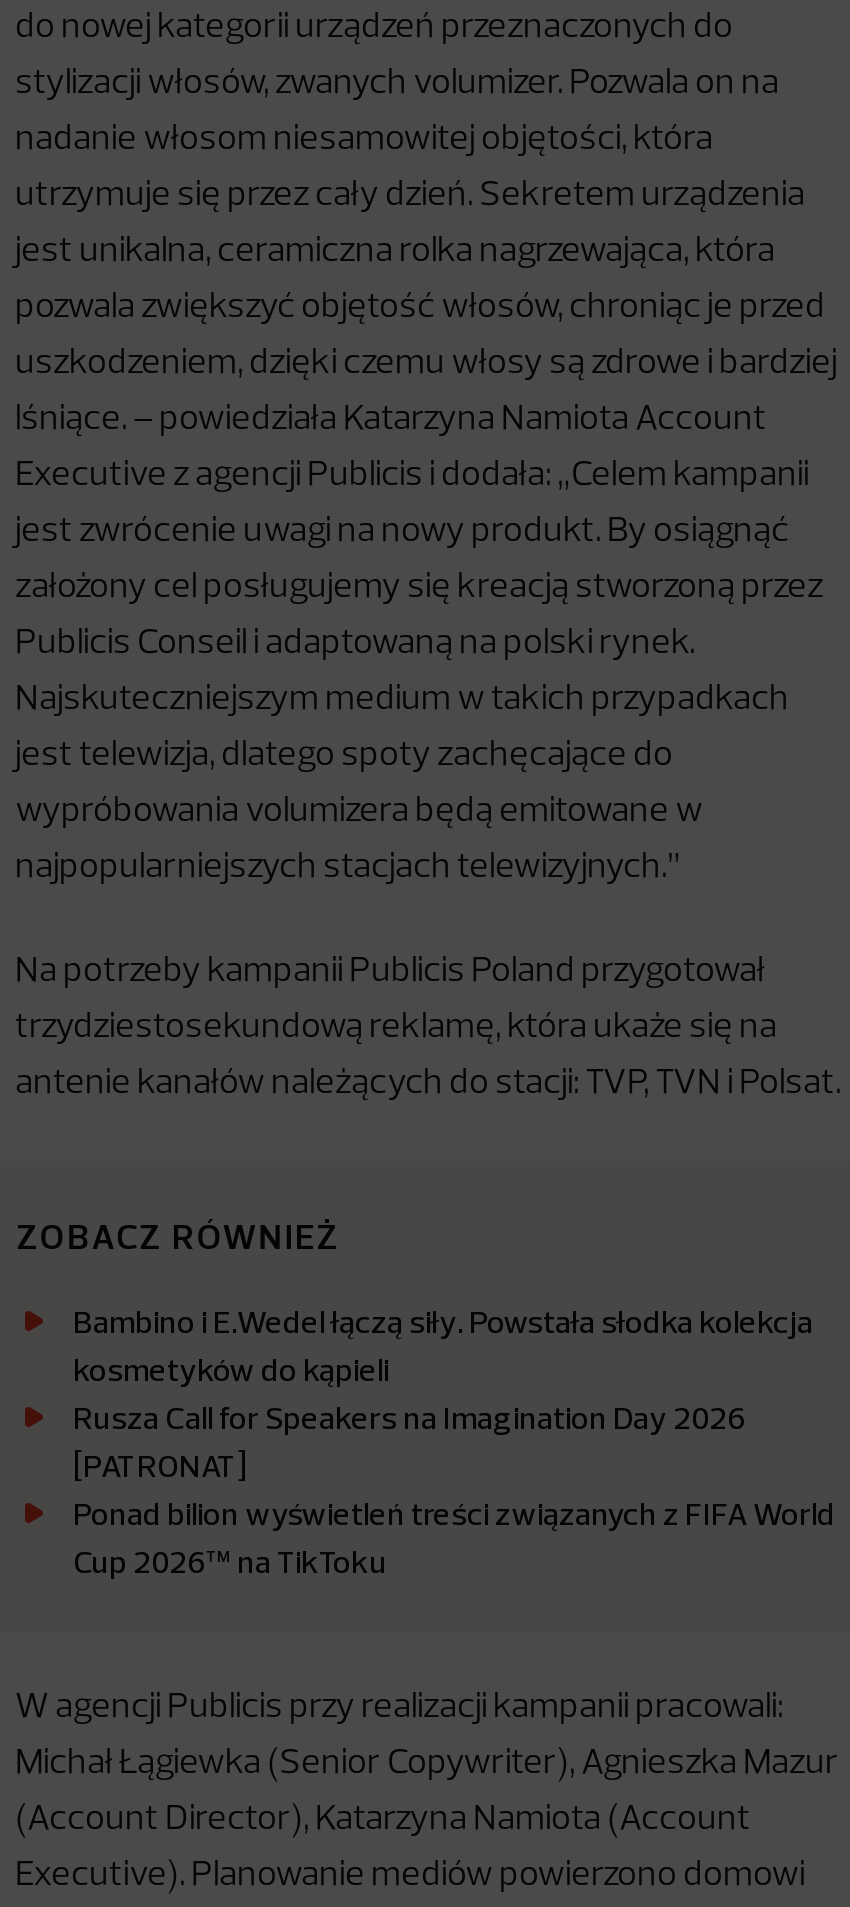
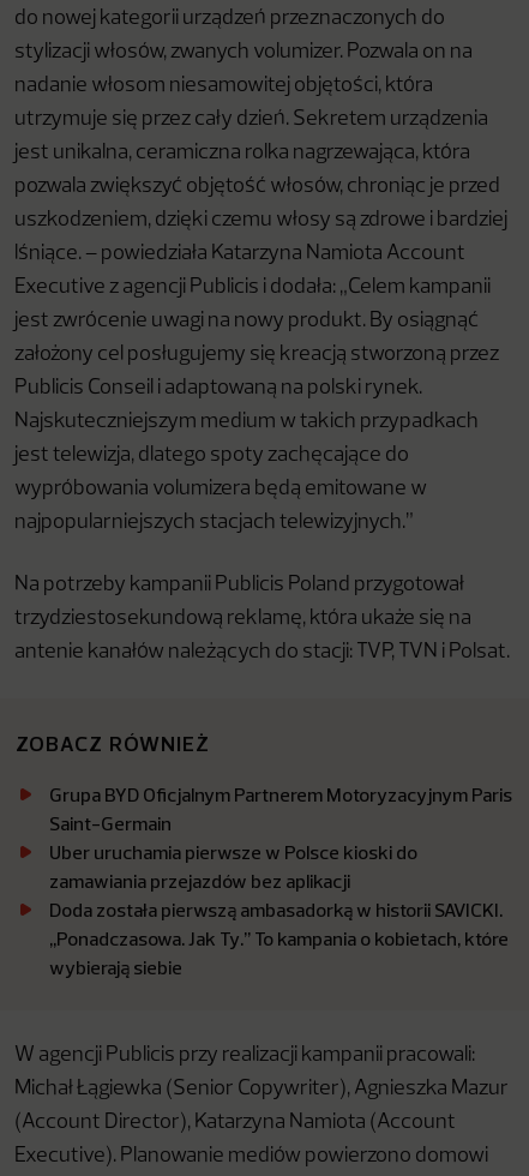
[73,1301,835,1581] Bambino i E.Wedel łączą siły. Powstała słodka kolekcja | kosmetyków do kąpieli | Rusza Call for Speakers na Imagination Day 2026 | [PATRONAT] | Ponad bilion wyświetleń treści związanych z FIFA World | Cup 2026™ na TikToku -> [49,782,512,979] Grupa BYD Oficjalnym Partnerem Motoryzacyjnym Paris | Saint-Germain | Uber uruchamia pierwsze w Polsce kioski do | zamawiania przejazdów bez aplikacji | Doda została pierwszą ambasadorką w historii SAVICKI. | ,,Ponadczasowa. Jak Ty.’’ To kampania o kobietach, które | wybierają siebie

